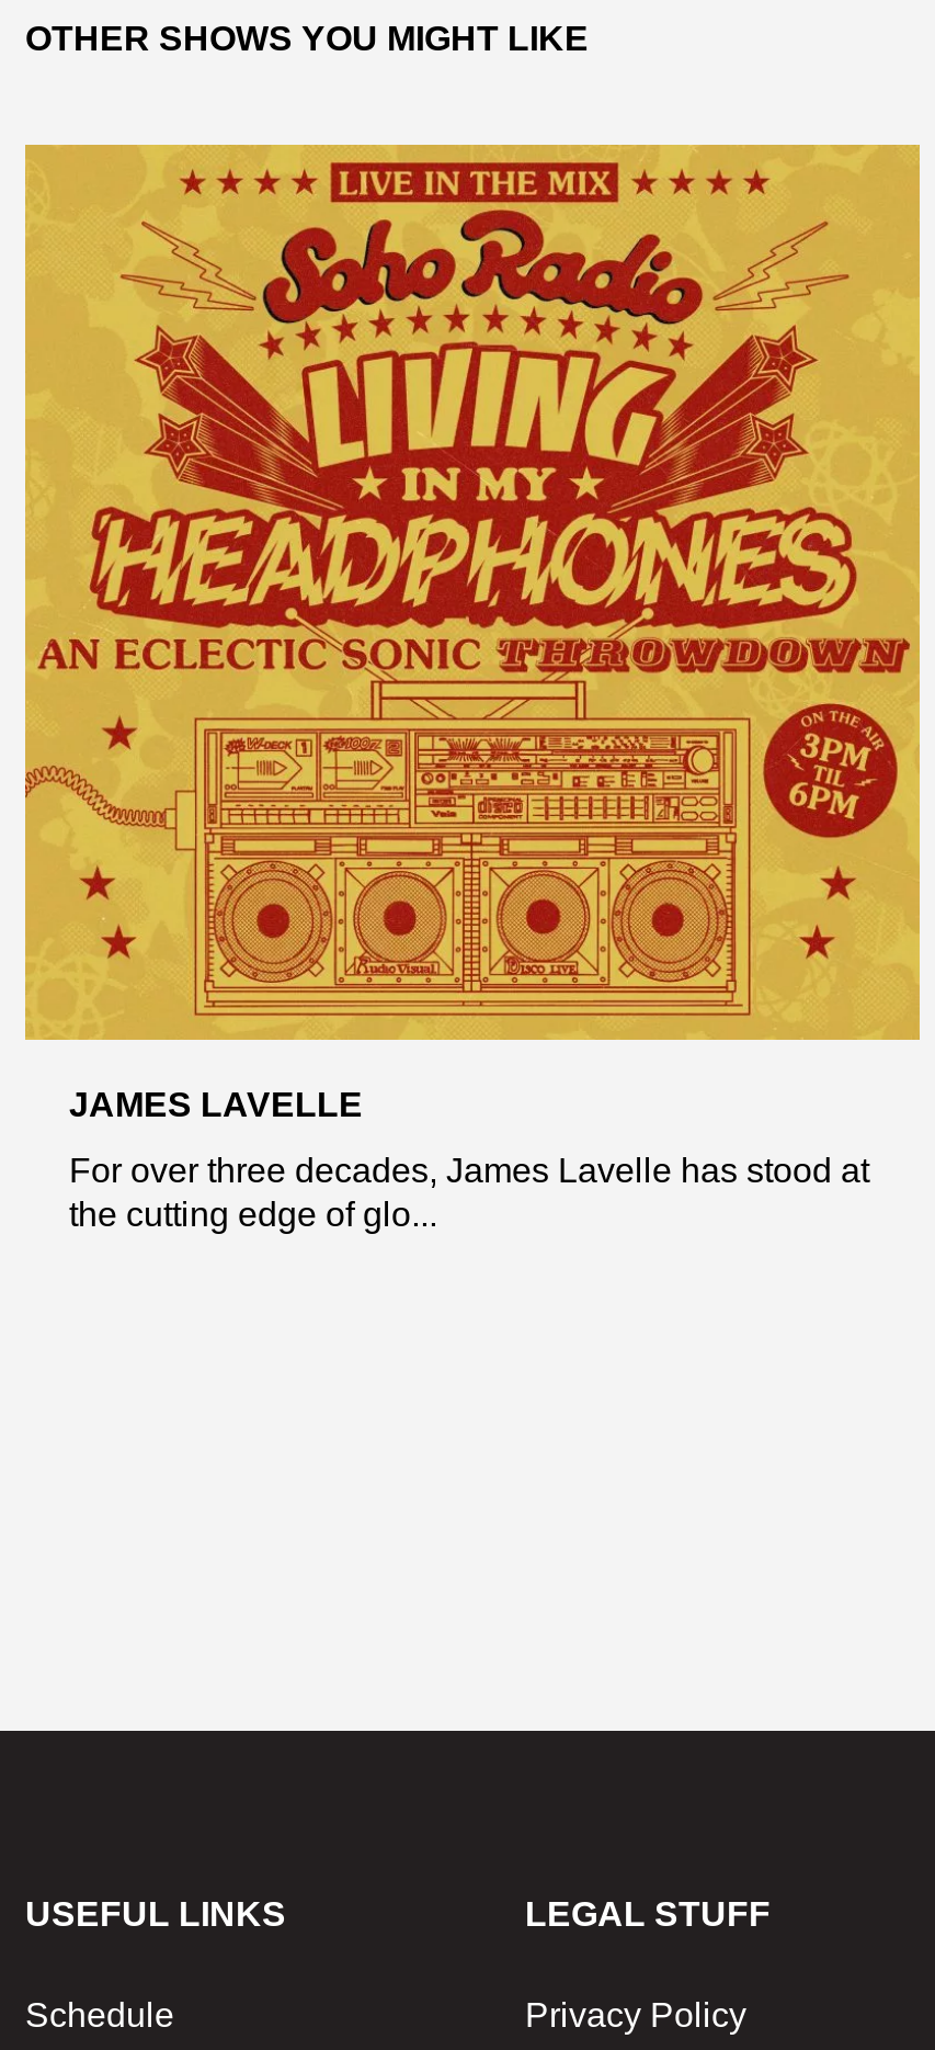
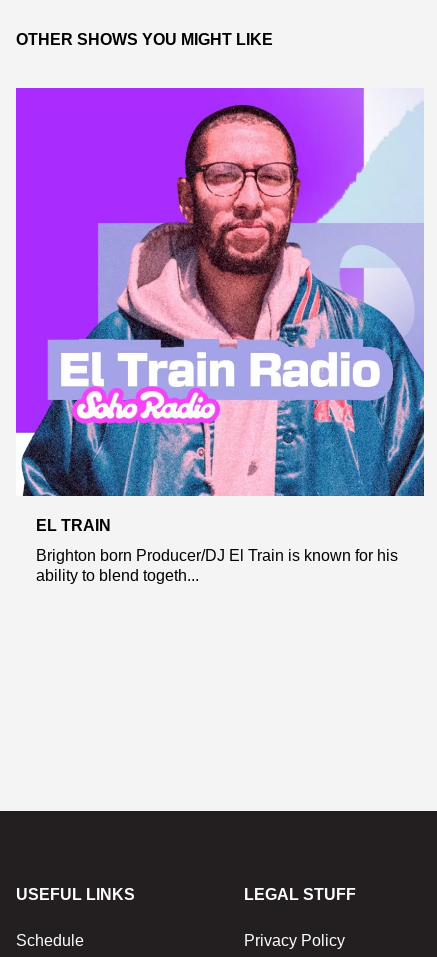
[23,143,922,1122] [image] | JAMES LAVELLE -> [15,87,425,534] [image] | EL TRAIN
[69,1151,869,1232] For over three decades, James Lavelle has stood at | the cutting edge of glo... -> [36,547,398,584] Brighton born Producer/DJ El Train is known for his | ability to blend togeth...

